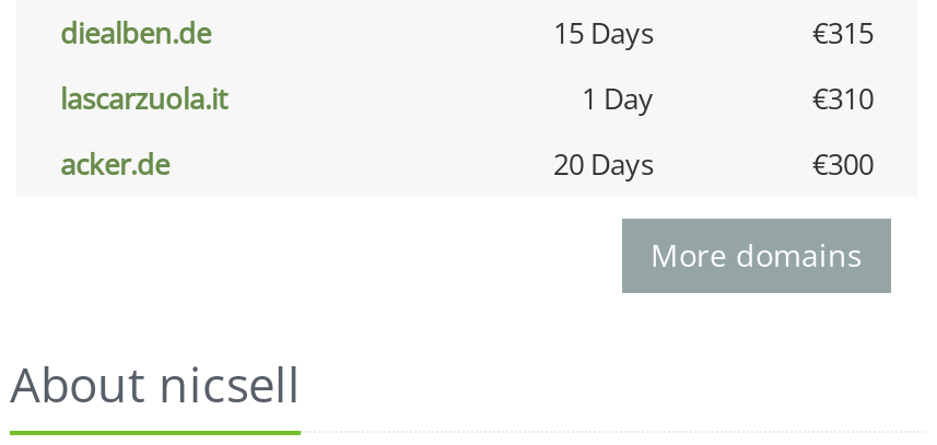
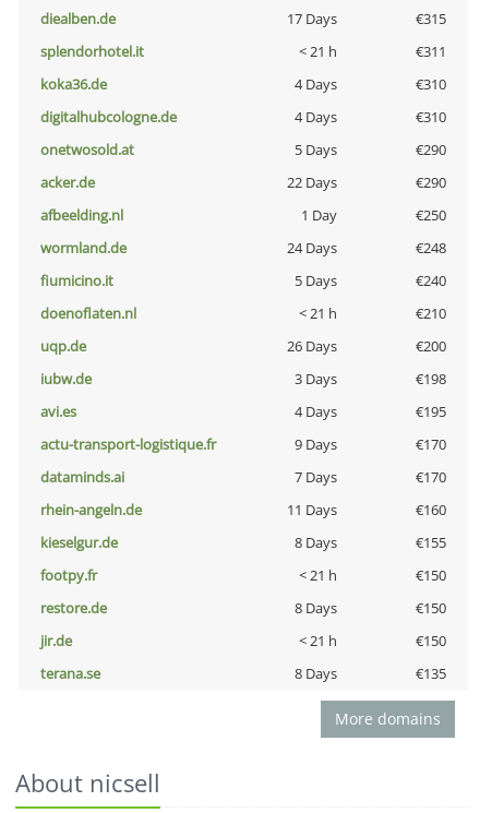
[553,14,654,53] 15 Days -> [286,9,337,29] 17 Days
[60,79,654,119] lascarzuola.it | 1 Day -> [40,42,446,94] splendorhotel.it | < 21 h | €311 | koka36.de | 4 Days
none -> [40,107,446,160] digitalhubcologne.de | 4 Days | €310 | onetwosold.at | 5 Days | €290
[553,145,874,184] 20 Days | €300 -> [40,173,446,683] 22 Days | €290 | afbeelding.nl | 1 Day | €250 | wormland.de | 24 Days | €248 | fiumicino.it | 5 Days | €240 | doenoflaten.nl | < 21 h | €210 | uqp.de | 26 Days | €200 | iubw.de | 3 Days | €198 | avi.es | 4 Days | €195 | actu-transport-logistique.fr | 9 Days | €170 | dataminds.ai | 7 Days | €170 | rhein-angeln.de | 11 Days | €160 | kieselgur.de | 8 Days | €155 | footpy.fr | < 21 h | €150 | restore.de | 8 Days | €150 | jir.de | < 21 h | €150 | terana.se | 8 Days | €135

